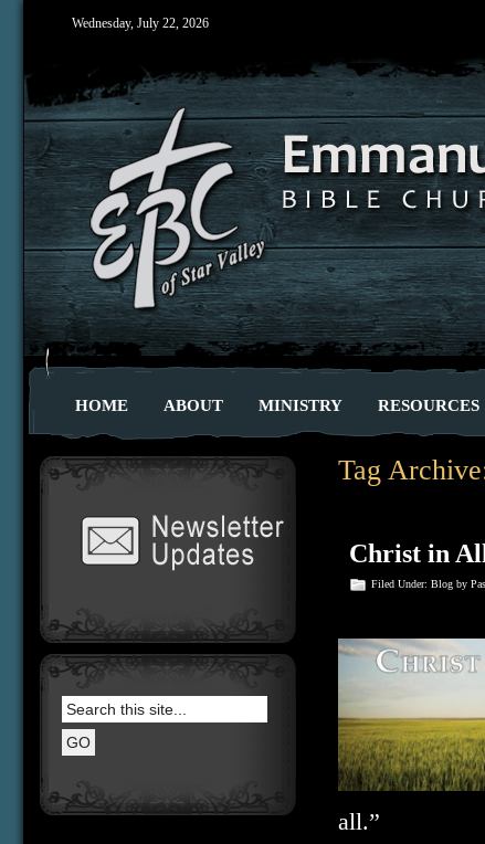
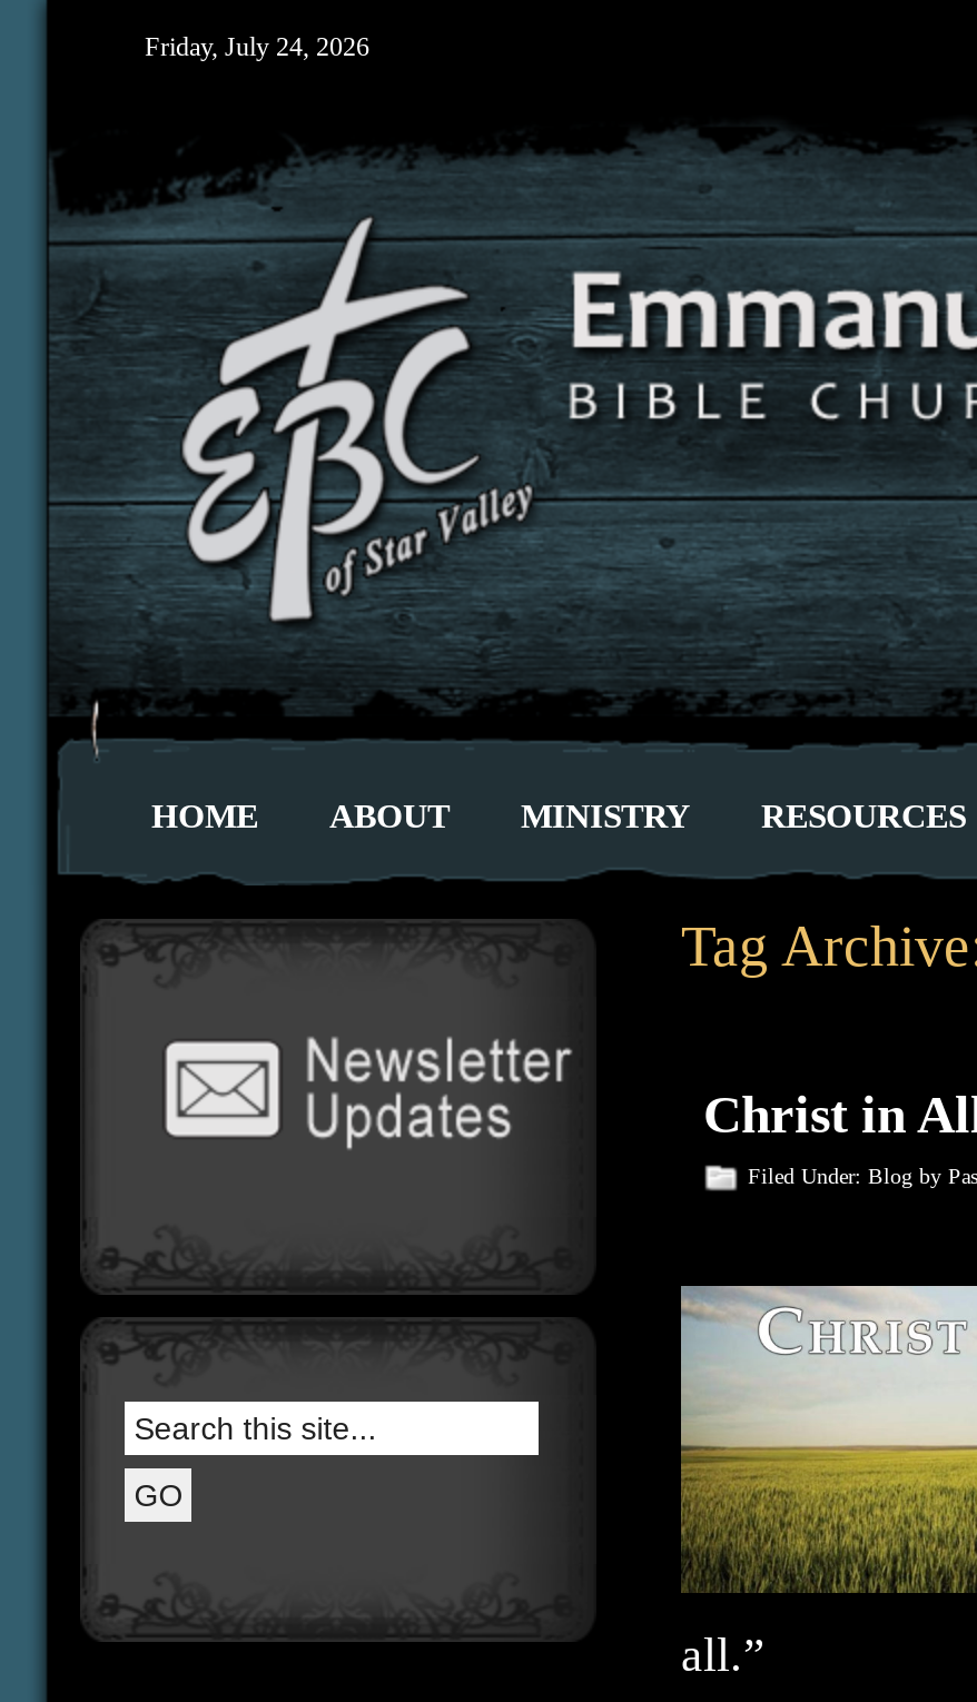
[72,15,209,31] Wednesday, July 22, 2026 -> [145,31,369,62] Friday, July 24, 2026

